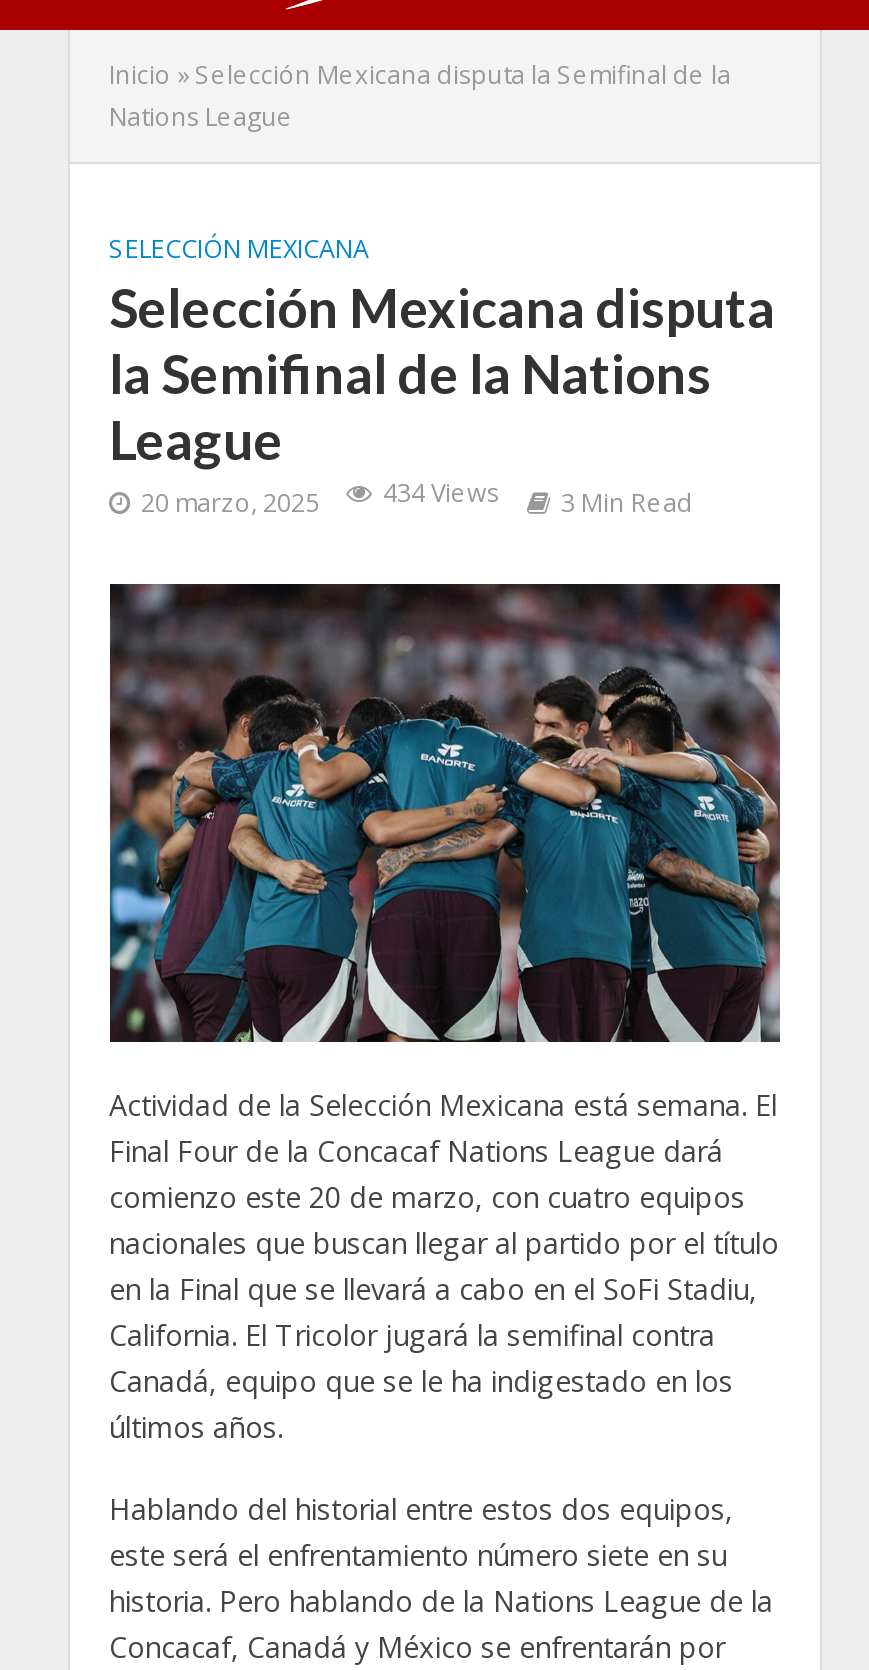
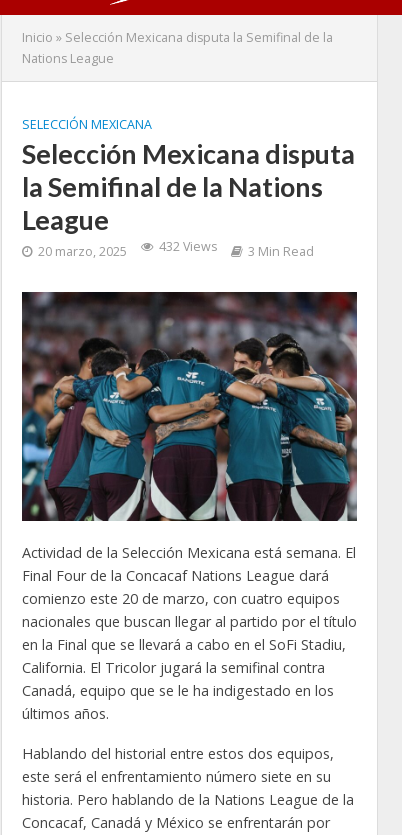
[141,476,693,520] 20 marzo, 2025 434 Views 3 Min Read -> [37,238,313,260] 20 marzo, 2025 432 Views 3 Min Read

